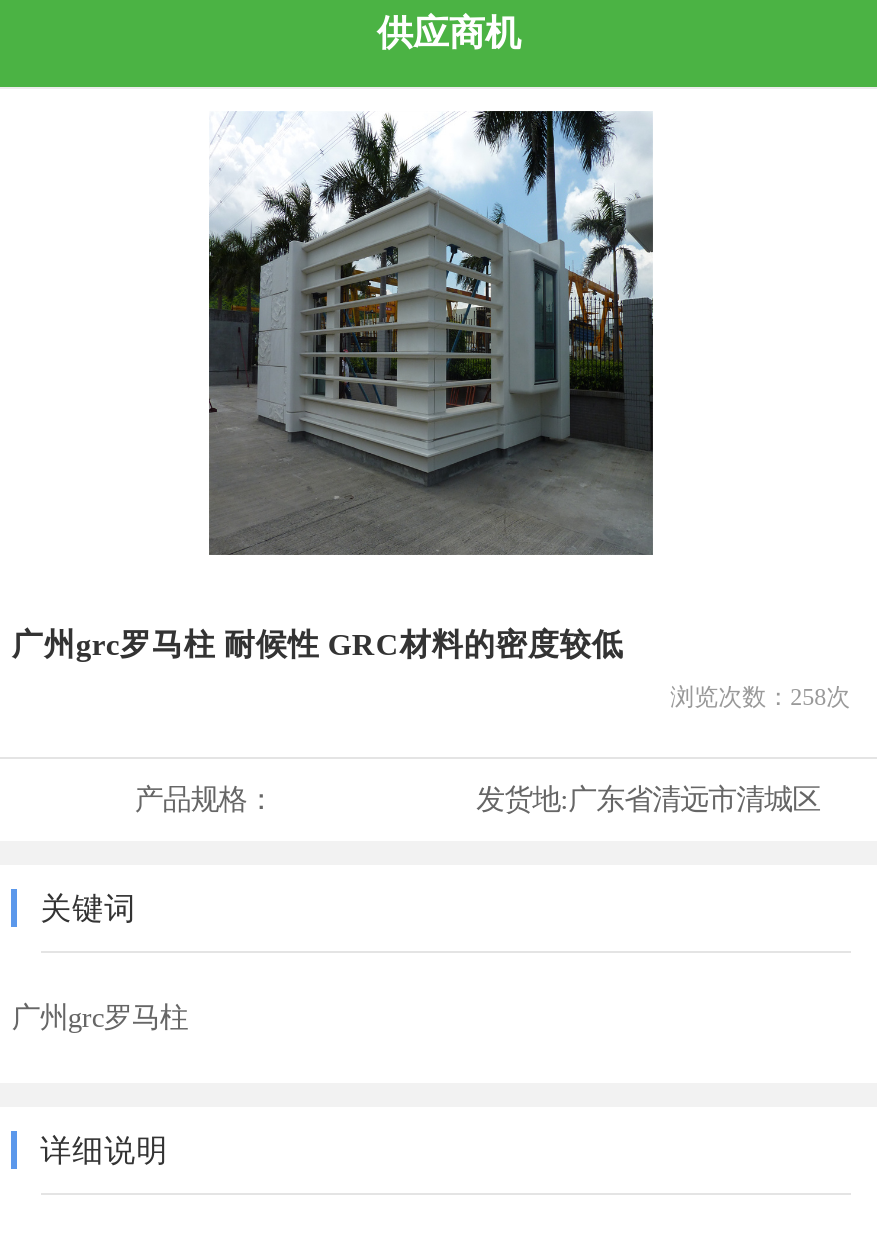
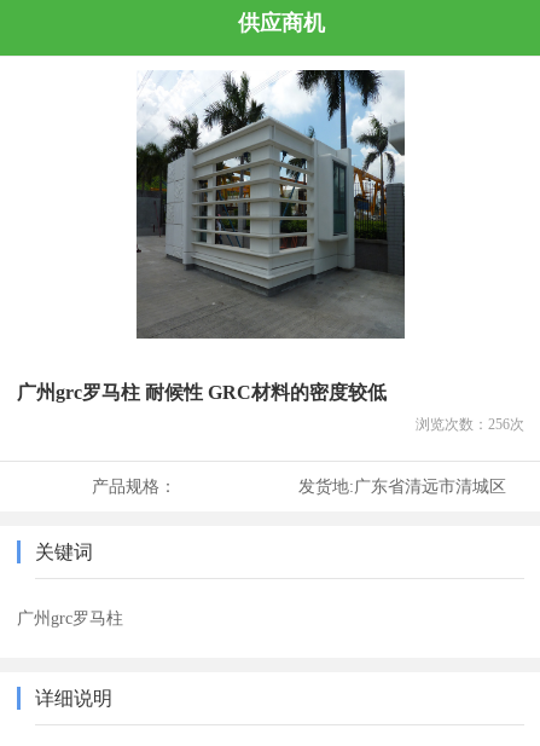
[670,682,850,710] 浏览次数：258次 -> [415,415,524,432] 浏览次数：256次

